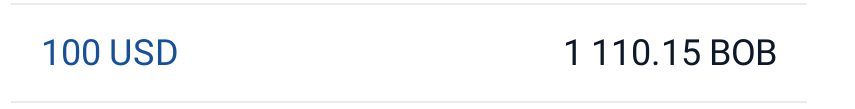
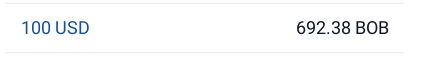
[563,31,777,73] 1 110.15 BOB -> [296,17,389,38] 692.38 BOB

